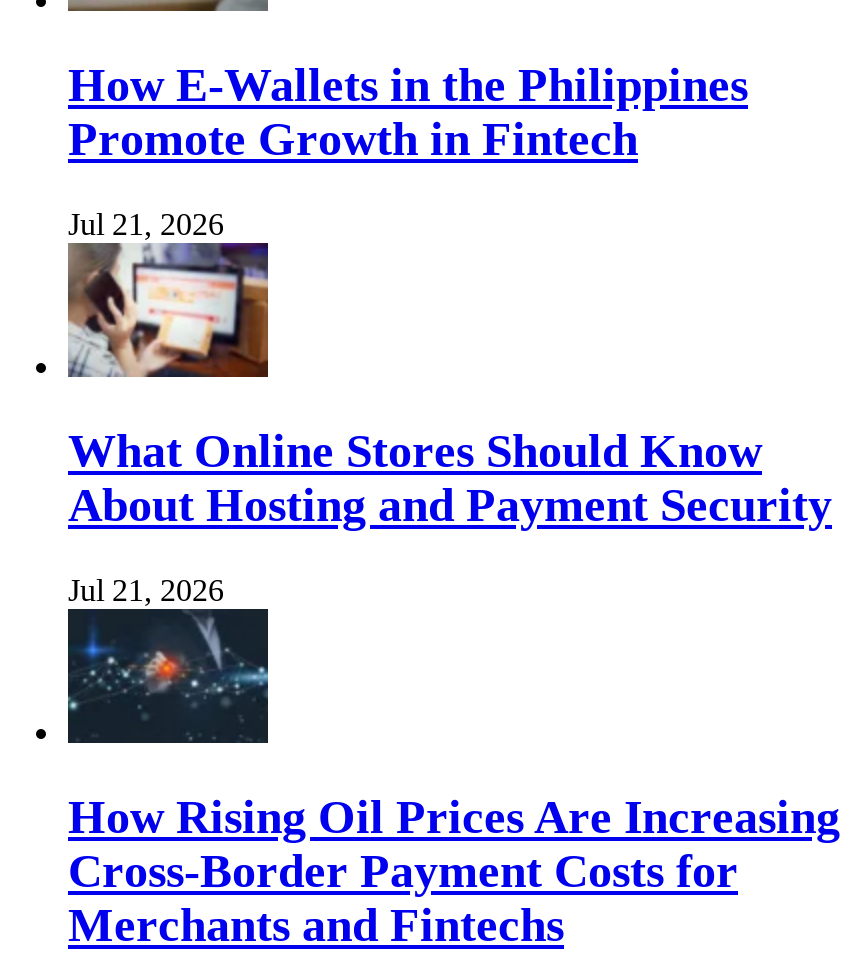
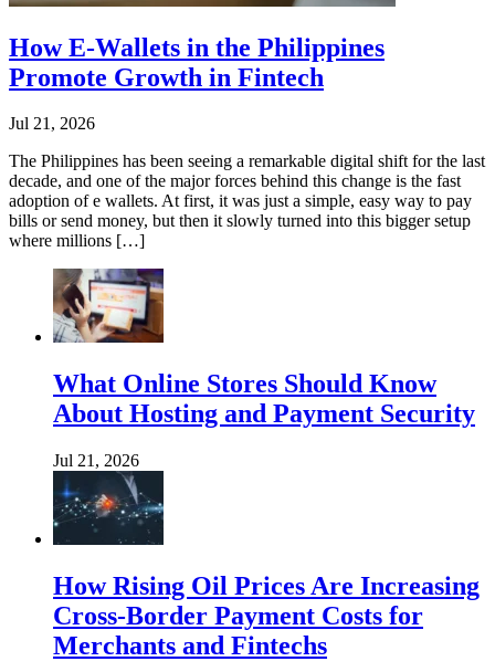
none -> [9,152,485,250] The Philippines has been seeing a remarkable digital shift for the last | decade, and one of the major forces behind this change is the fast | adoption of e wallets. At first, it was just a simple, easy way to pay | bills or send money, but then it slowly turned into this bigger setup | where millions […]

